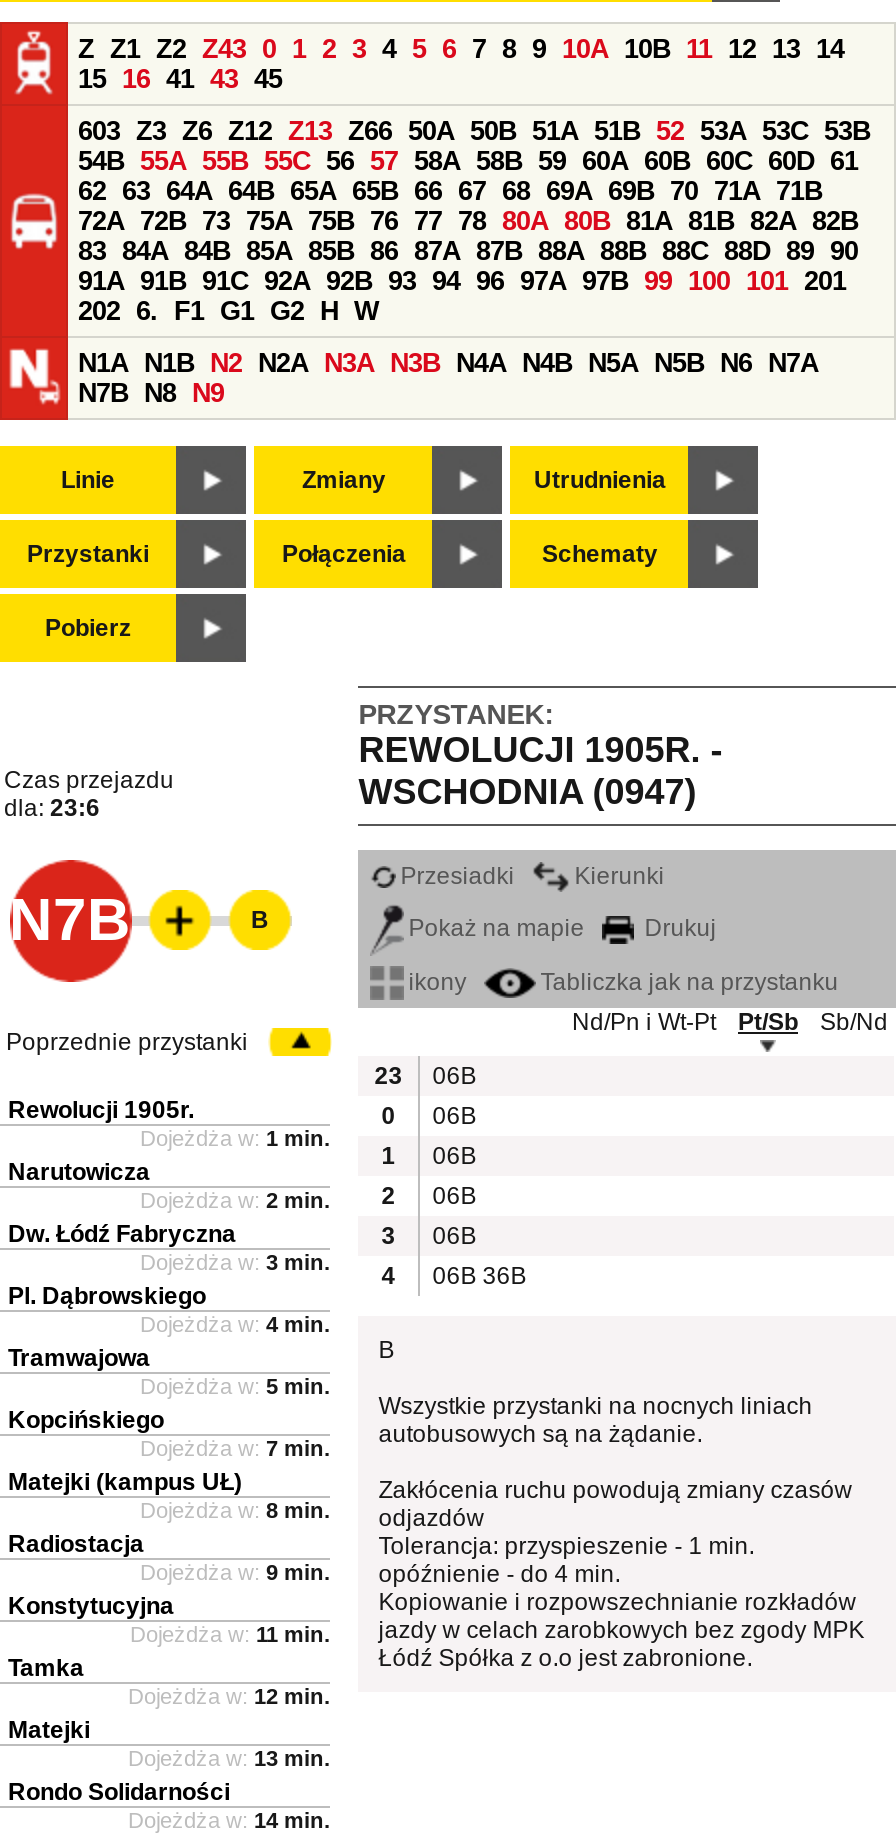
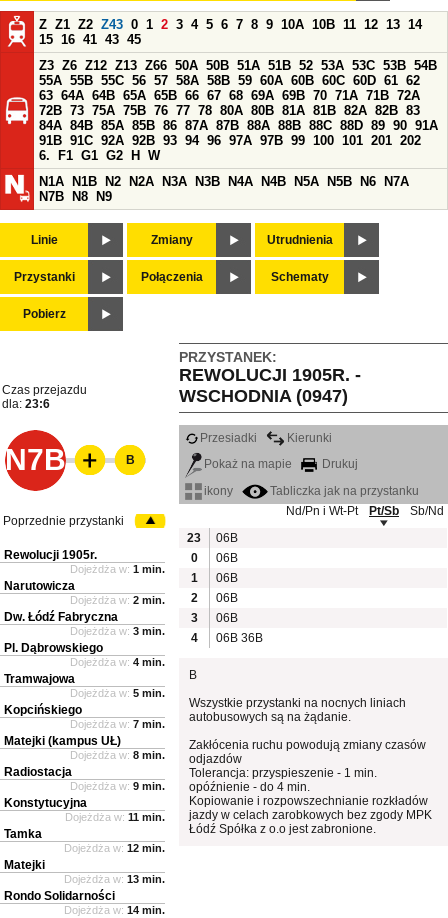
[78,116,870,326] 603 Z3 Z6 Z12 Z13 Z66 50A 50B 51A 51B 52 53A 53C 53B | 54B 55A 55B 55C 56 57 58A 58B 59 60A 60B 60C 60D 61 | 62 63 64A 64B 65A 65B 66 67 68 69A 69B 70 71A 71B | 72A 72B 73 75A 75B 76 77 78 80A 80B 81A 81B 82A 82B | 83 84A 84B 85A 85B 86 87A 87B 88A 88B 88C 88D 89 90 | 91A 91B 91C 92A 92B 93 94 96 97A 97B 99 100 101 201 | 202 6. F1 G1 G2 H W -> [39,58,438,163] Z3 Z6 Z12 Z13 Z66 50A 50B 51A 51B 52 53A 53C 53B 54B | 55A 55B 55C 56 57 58A 58B 59 60A 60B 60C 60D 61 62 | 63 64A 64B 65A 65B 66 67 68 69A 69B 70 71A 71B 72A | 72B 73 75A 75B 76 77 78 80A 80B 81A 81B 82A 82B 83 | 84A 84B 85A 85B 86 87A 87B 88A 88B 88C 88D 89 90 91A | 91B 91C 92A 92B 93 94 96 97A 97B 99 100 101 201 202 | 6. F1 G1 G2 H W

